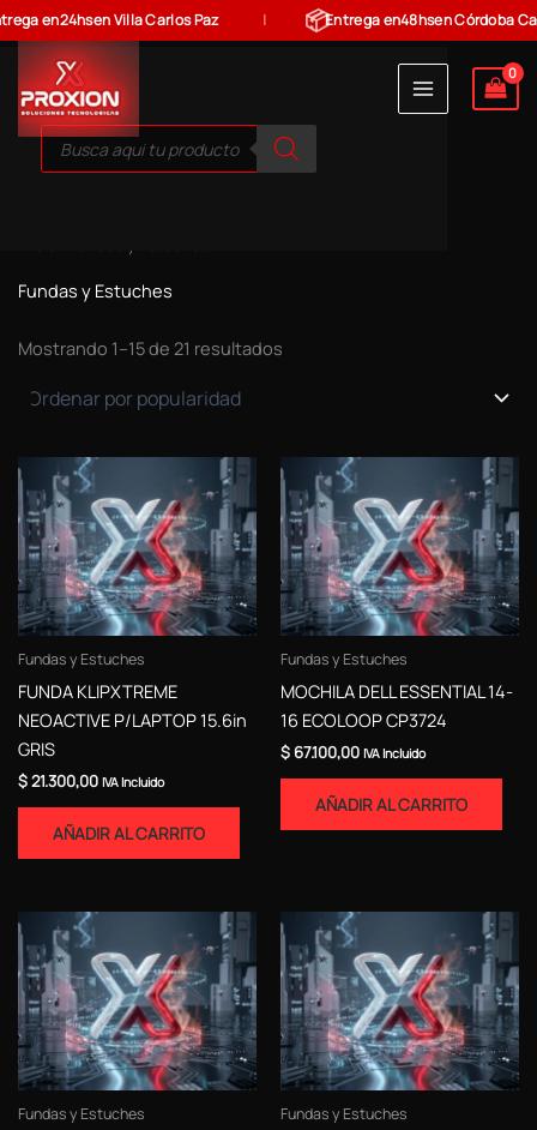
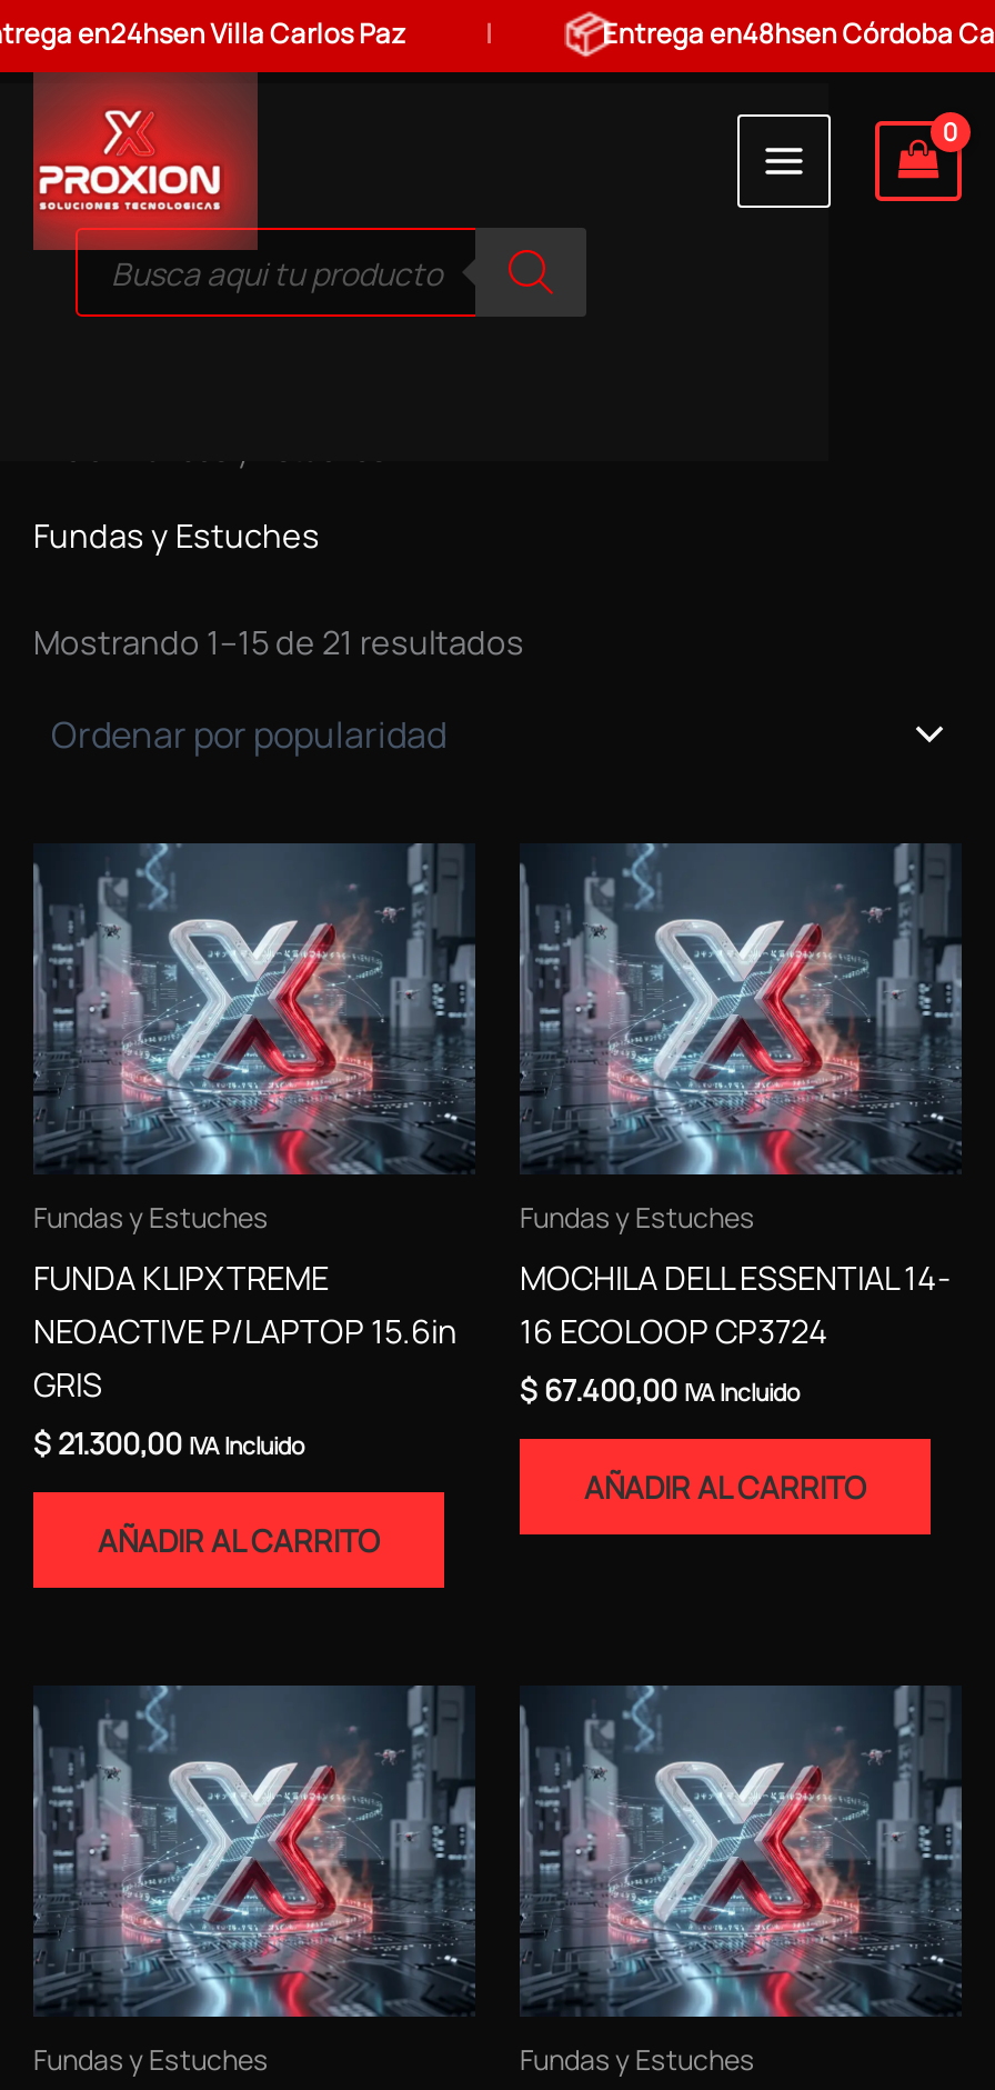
[280,741,426,763] $67.100,00 IVA Incluido -> [520,1370,800,1410] $67.400,00 IVA Incluido

